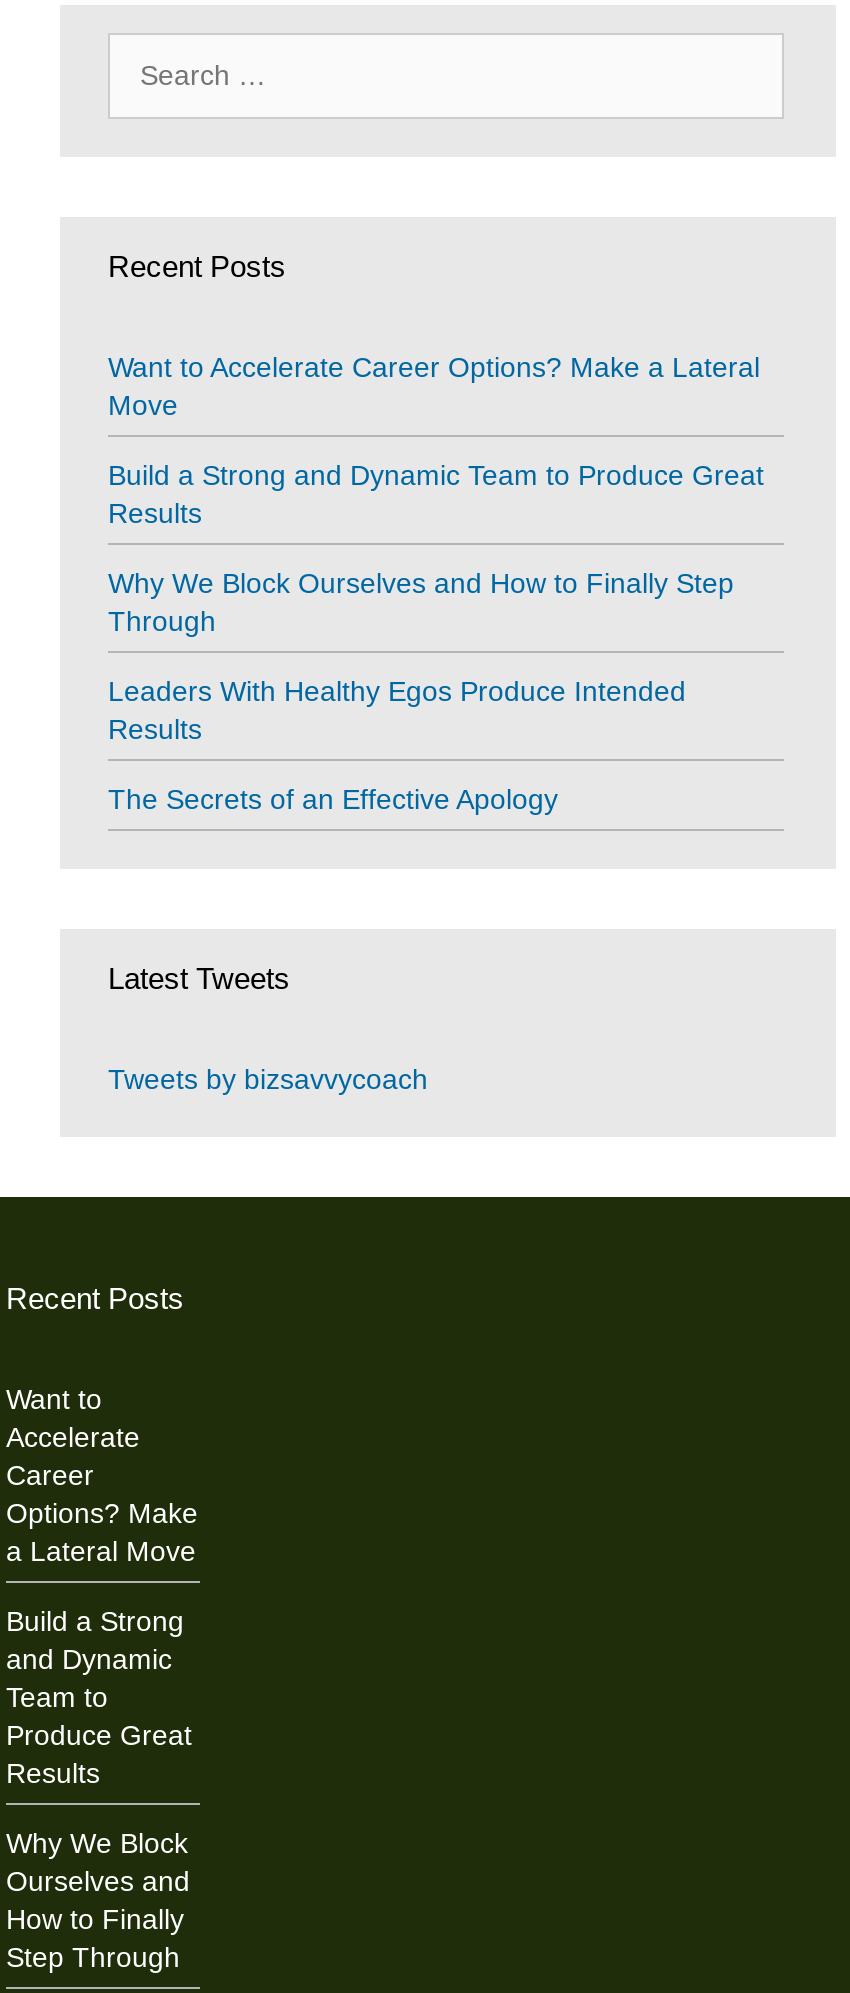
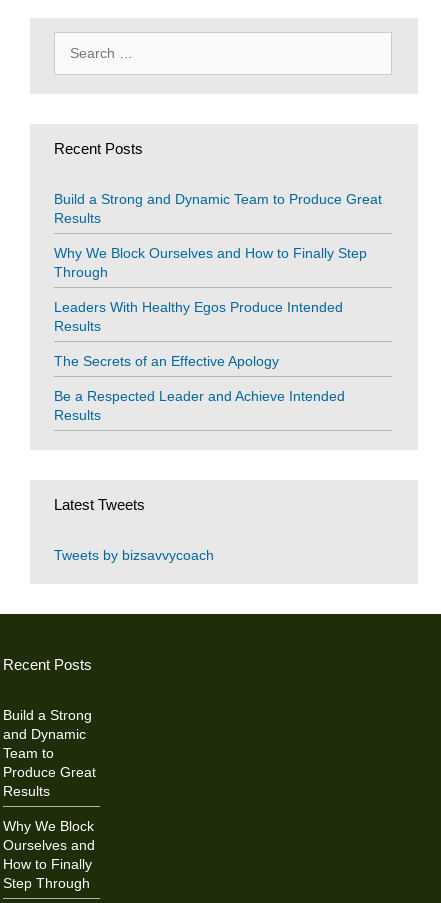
[108,352,760,422] Want to Accelerate Career Options? Make a Lateral | Move -> none
none -> [54,388,345,423] Be a Respected Leader and Achieve Intended | Results
[6,1384,198,1568] Want to | Accelerate | Career | Options? Make | a Lateral Move -> none

